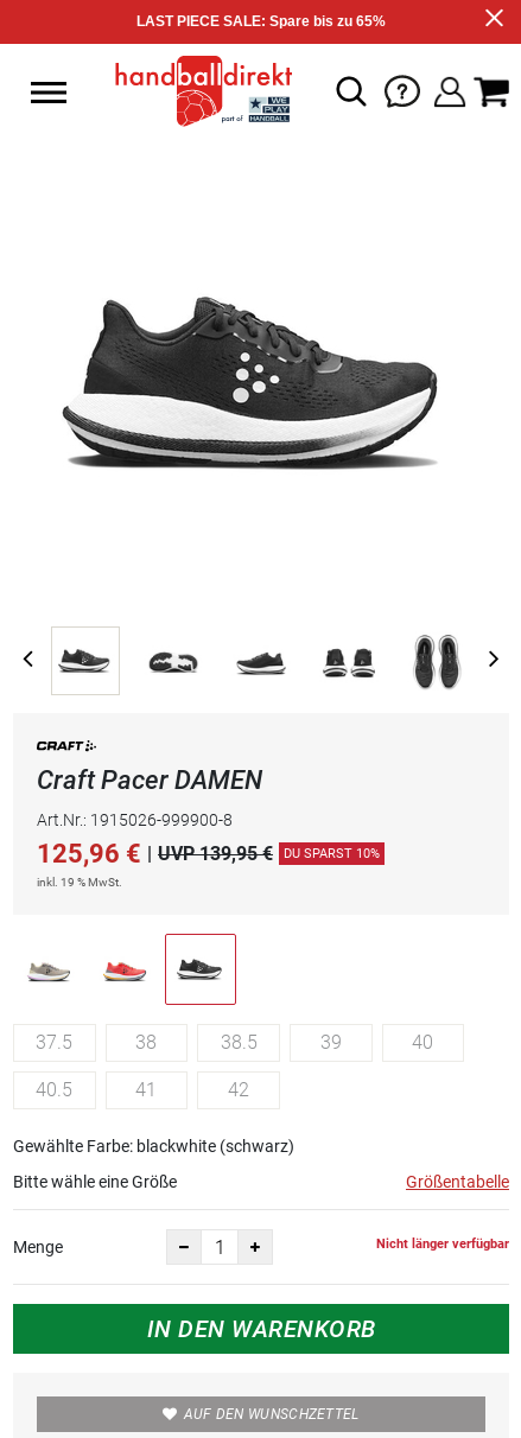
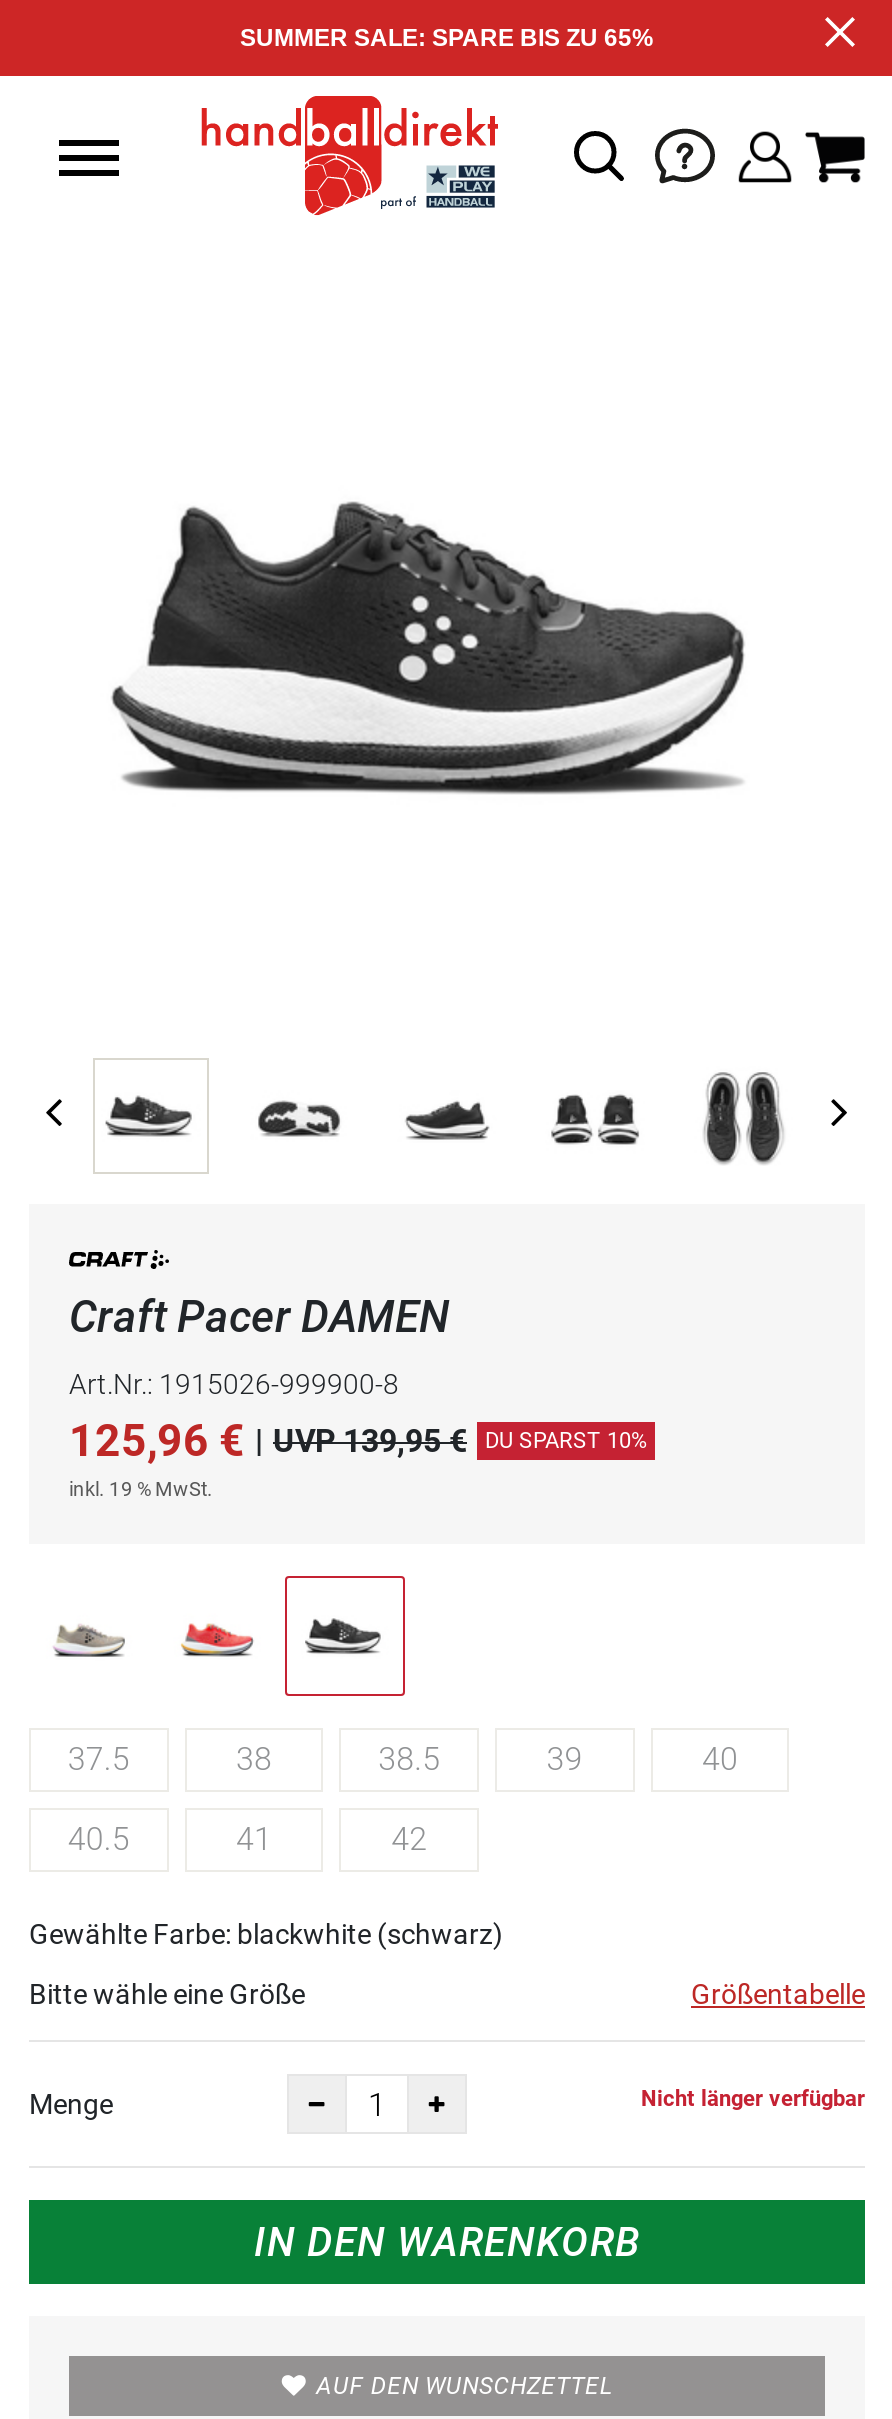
[136,13,386,30] LAST PIECE SALE: Spare bis zu 65% -> [240,24,654,52] SUMMER SALE: SPARE BIS ZU 65%

